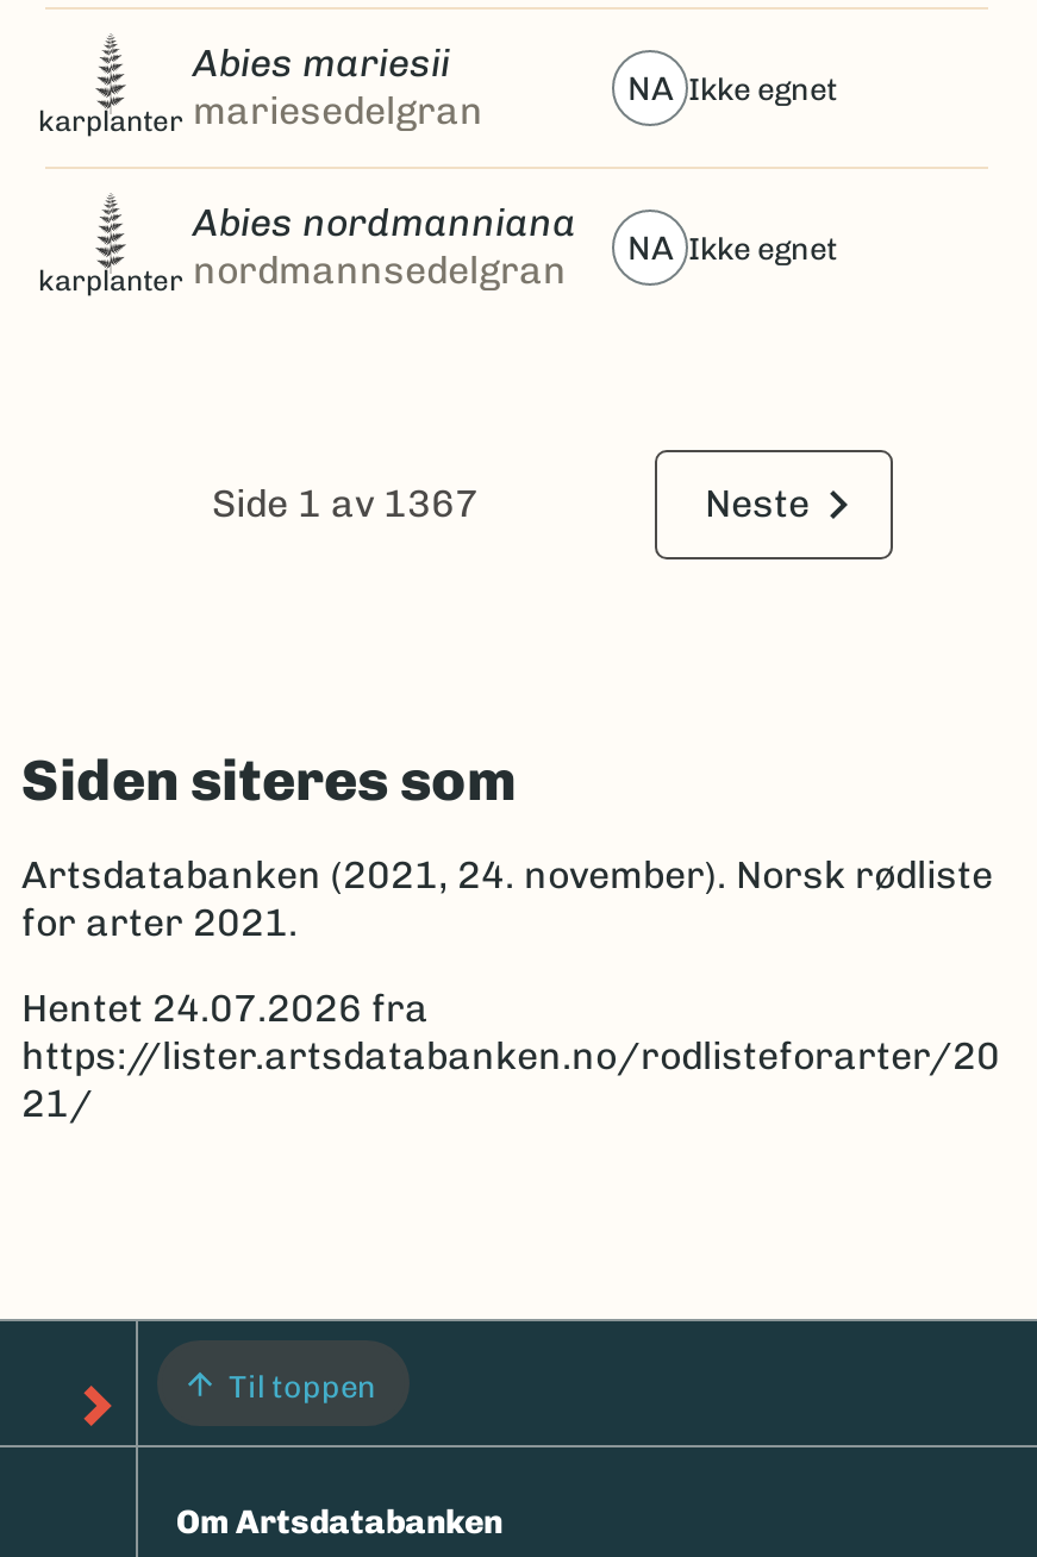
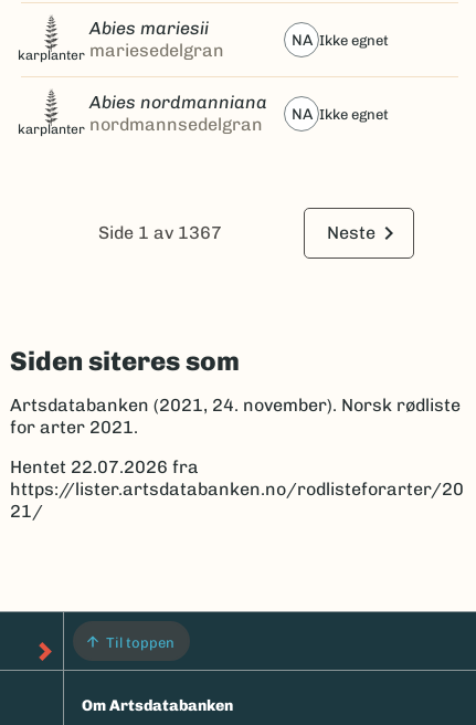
[21,986,429,1031] Hentet 24.07.2026 fra -> [10,456,199,477] Hentet 22.07.2026 fra

